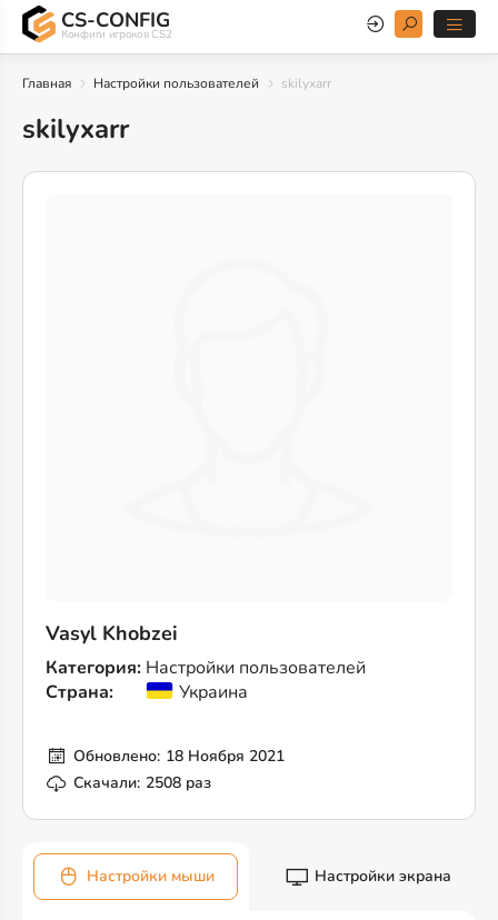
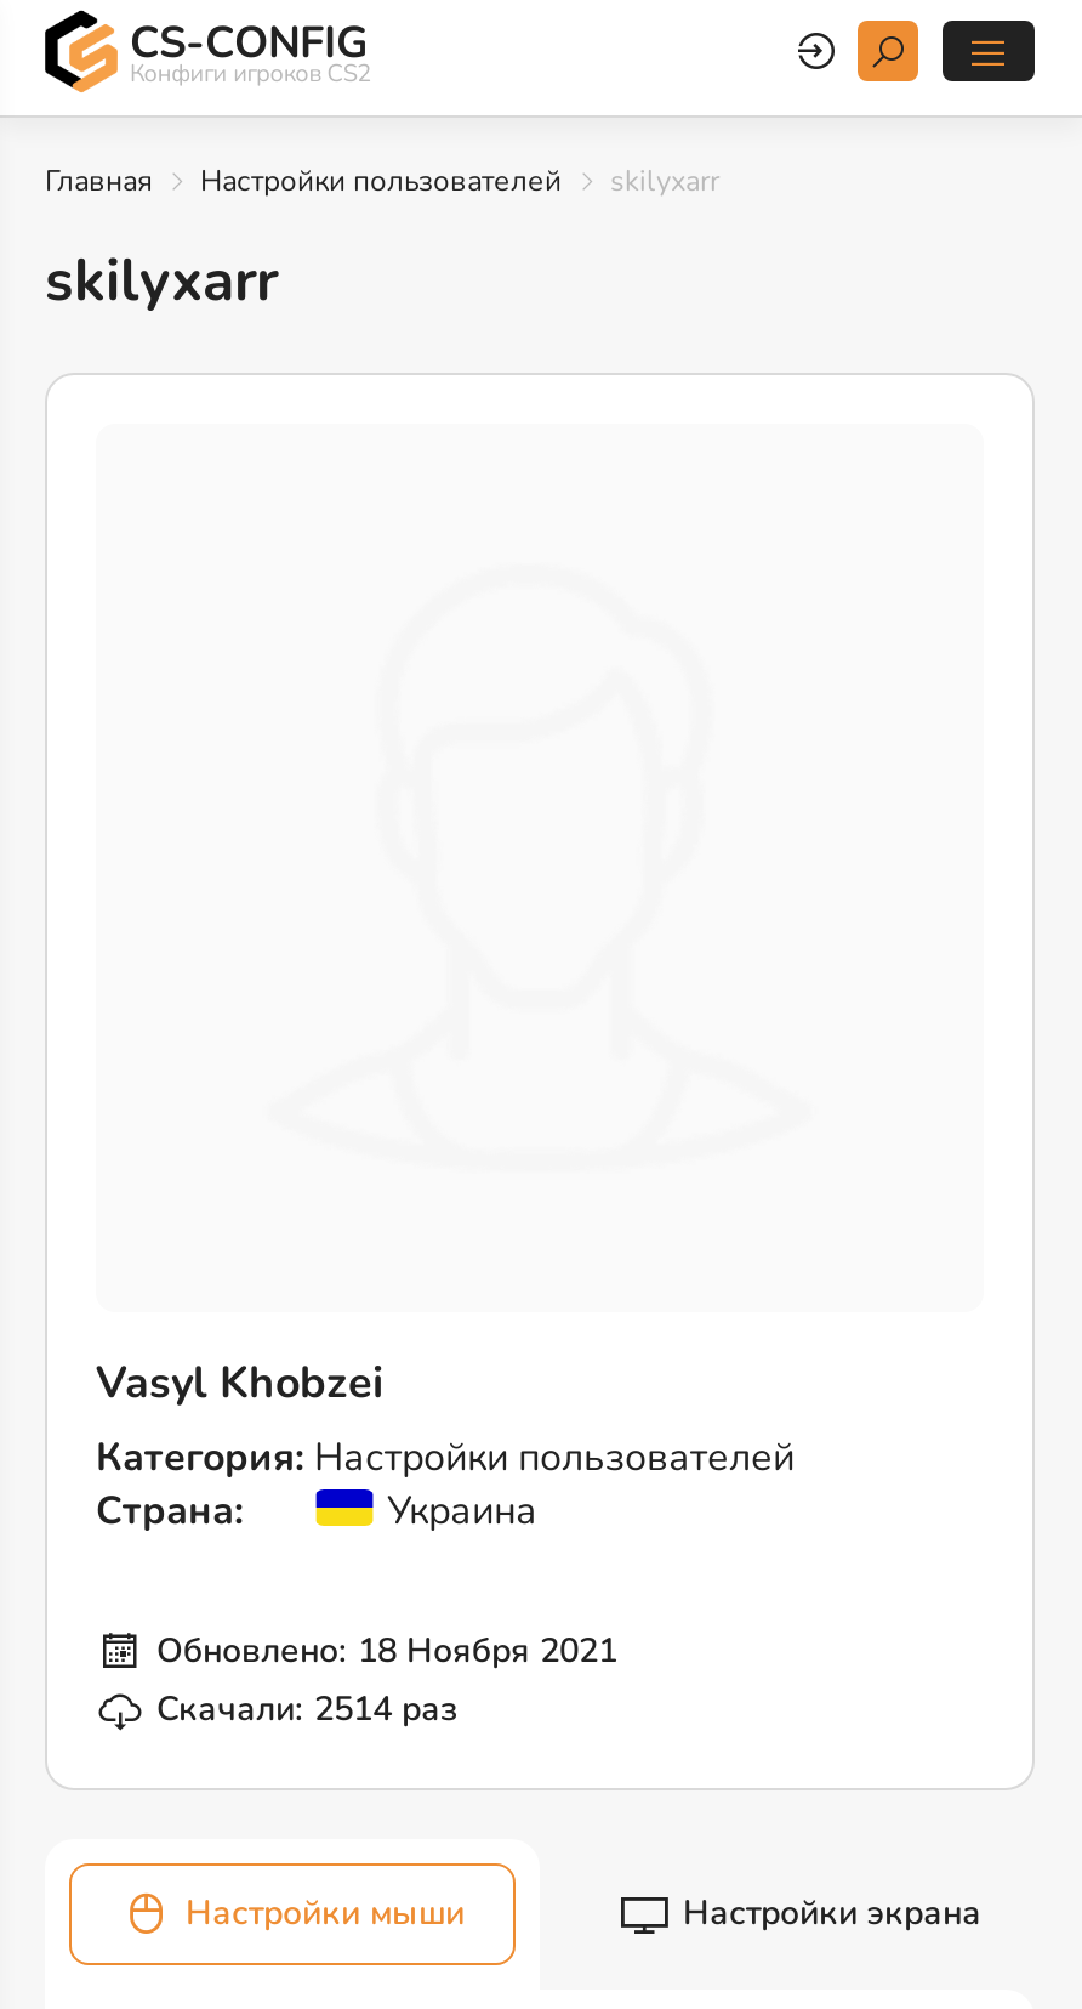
[73,772,211,793] Скачали: 2508 раз -> [156,1686,457,1732] Скачали: 2514 раз

